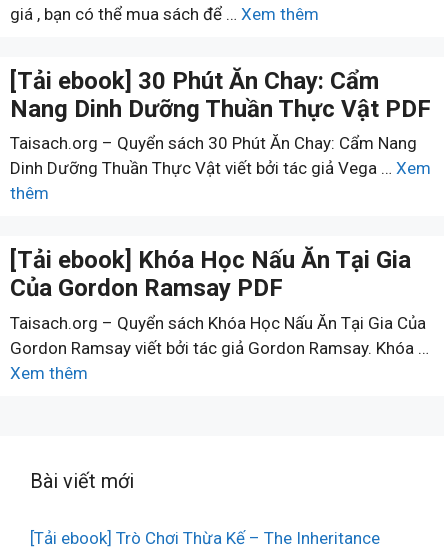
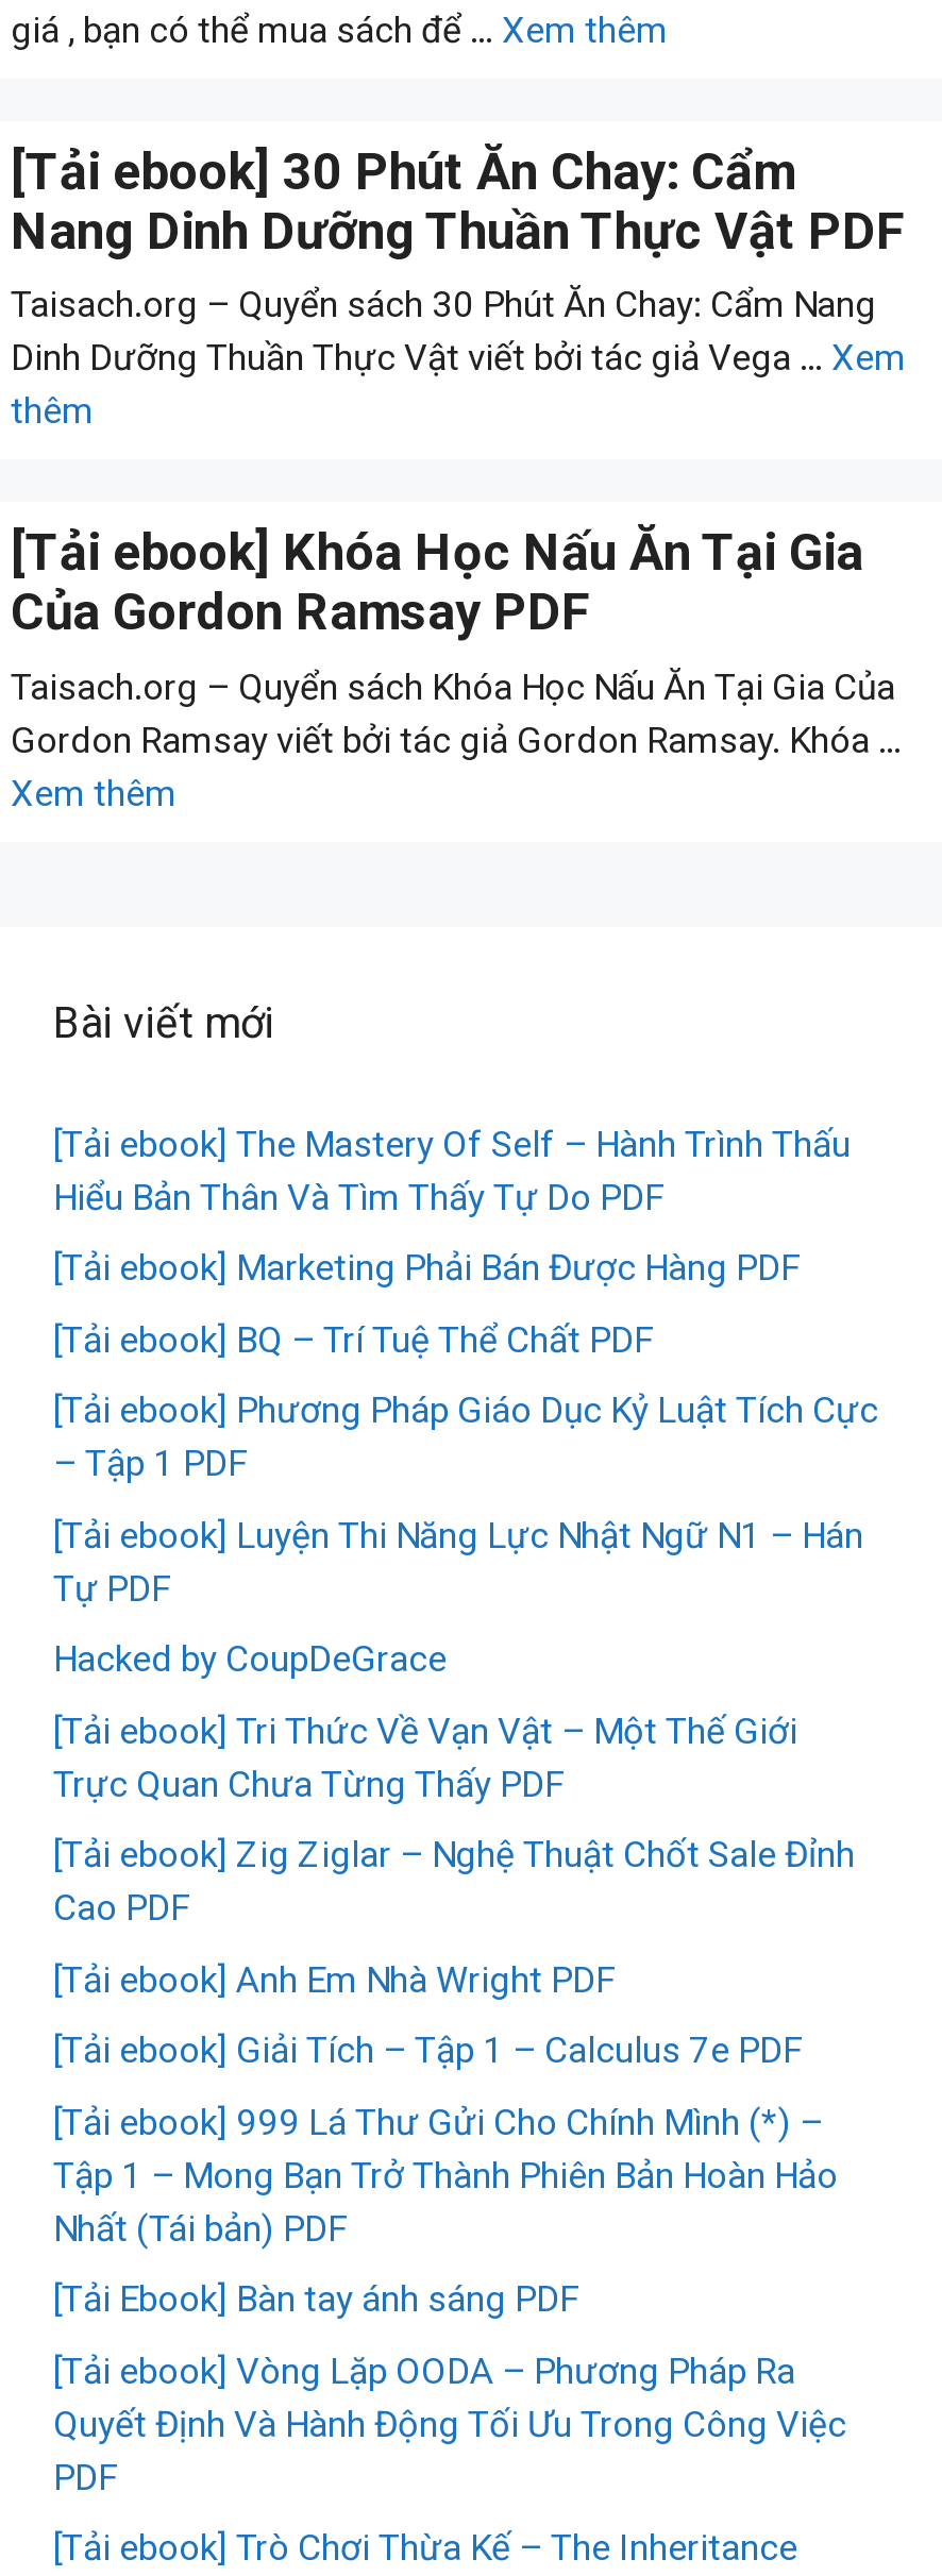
none -> [53,1122,878,2497] [Tải ebook] The Mastery Of Self – Hành Trình Thấu | Hiểu Bản Thân Và Tìm Thấy Tự Do PDF | [Tải ebook] Marketing Phải Bán Được Hàng PDF | [Tải ebook] BQ – Trí Tuệ Thể Chất PDF | [Tải ebook] Phương Pháp Giáo Dục Kỷ Luật Tích Cực | – Tập 1 PDF | [Tải ebook] Luyện Thi Năng Lực Nhật Ngữ N1 – Hán | Tự PDF | Hacked by CoupDeGrace | [Tải ebook] Tri Thức Về Vạn Vật – Một Thế Giới | Trực Quan Chưa Từng Thấy PDF | [Tải ebook] Zig Ziglar – Nghệ Thuật Chốt Sale Đỉnh | Cao PDF | [Tải ebook] Anh Em Nhà Wright PDF | [Tải ebook] Giải Tích – Tập 1 – Calculus 7e PDF | [Tải ebook] 999 Lá Thư Gửi Cho Chính Mình (*) – | Tập 1 – Mong Bạn Trở Thành Phiên Bản Hoàn Hảo | Nhất (Tái bản) PDF | [Tải Ebook] Bàn tay ánh sáng PDF | [Tải ebook] Vòng Lặp OODA – Phương Pháp Ra | Quyết Định Và Hành Động Tối Ưu Trong Công Việc | PDF

